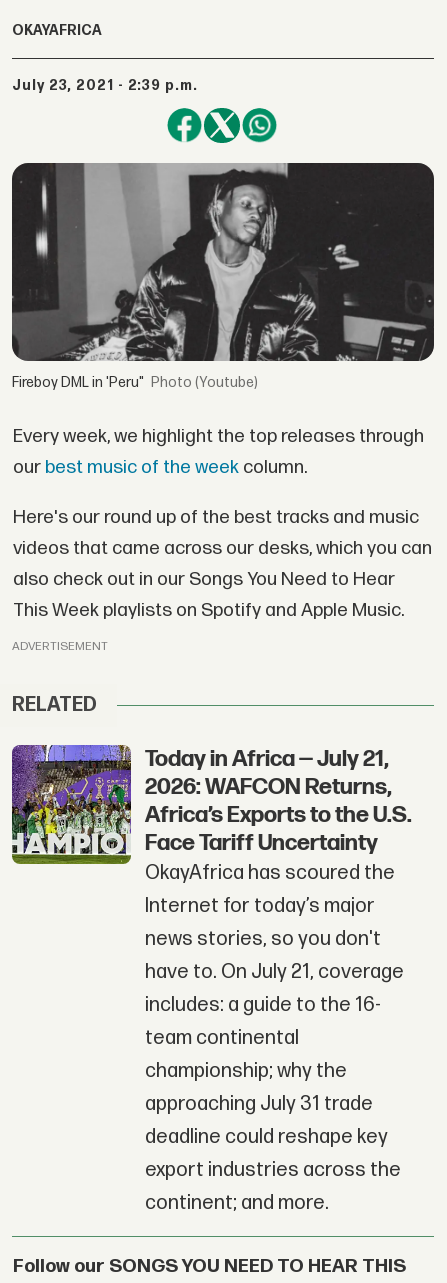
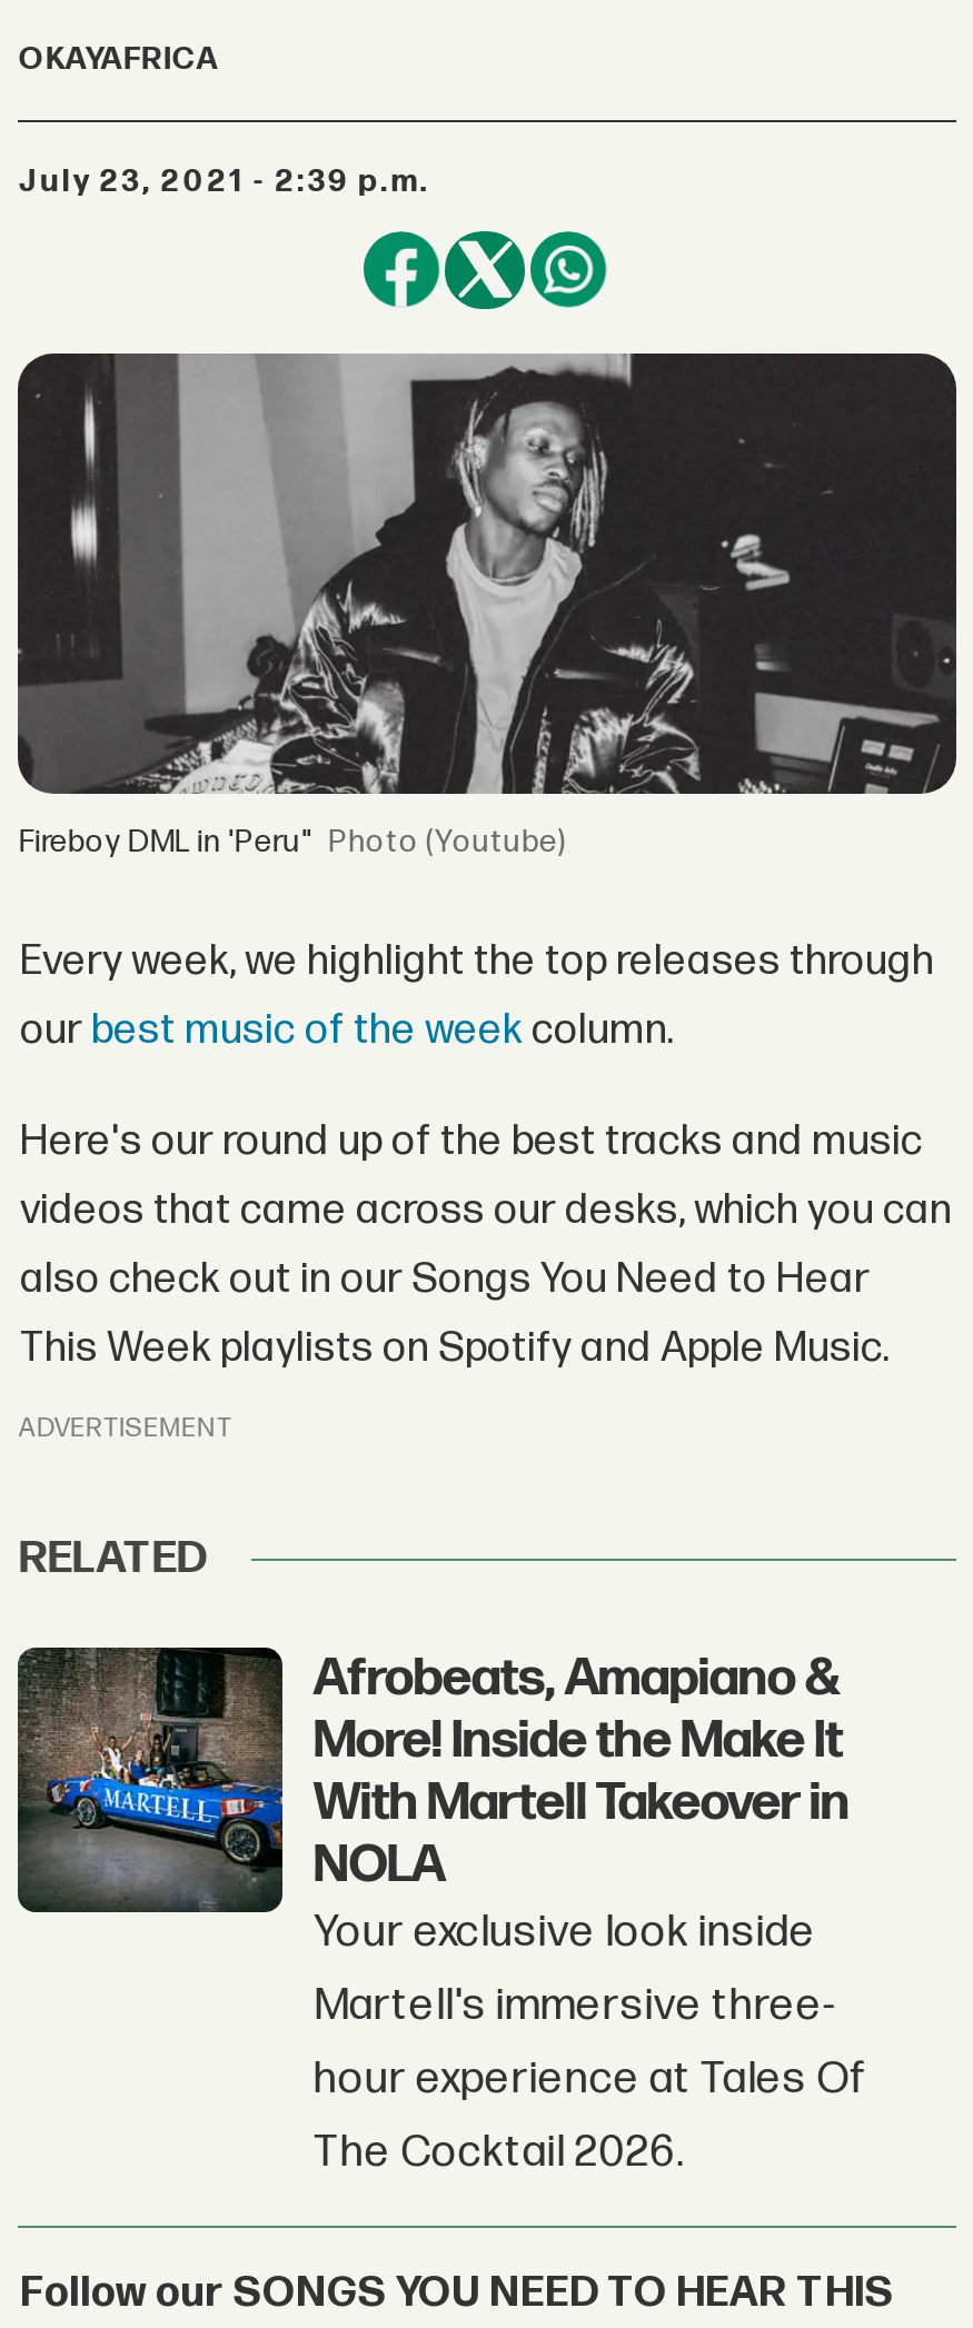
[11,744,412,1215] [image] | Today in Africa — July 21, | 2026: WAFCON Returns, | Africa’s Exports to the U.S. | Face Tariff Uncertainty | OkayAfrica has scoured the | Internet for today’s major | news stories, so you don't | have to. On July 21, coverage | includes: a guide to the 16- | team continental | championship; why the | approaching July 31 trade | deadline could reshape key | export industries across the | continent; and more. -> [16,1645,867,2179] [image] | Afrobeats, Amapiano & | More! Inside the Make It | With Martell Takeover in | NOLA | Your exclusive look inside | Martell's immersive three- | hour experience at Tales Of | The Cocktail 2026.

